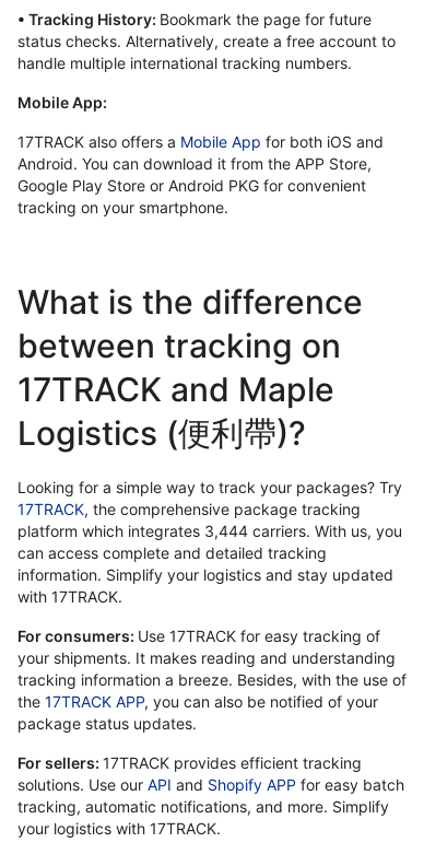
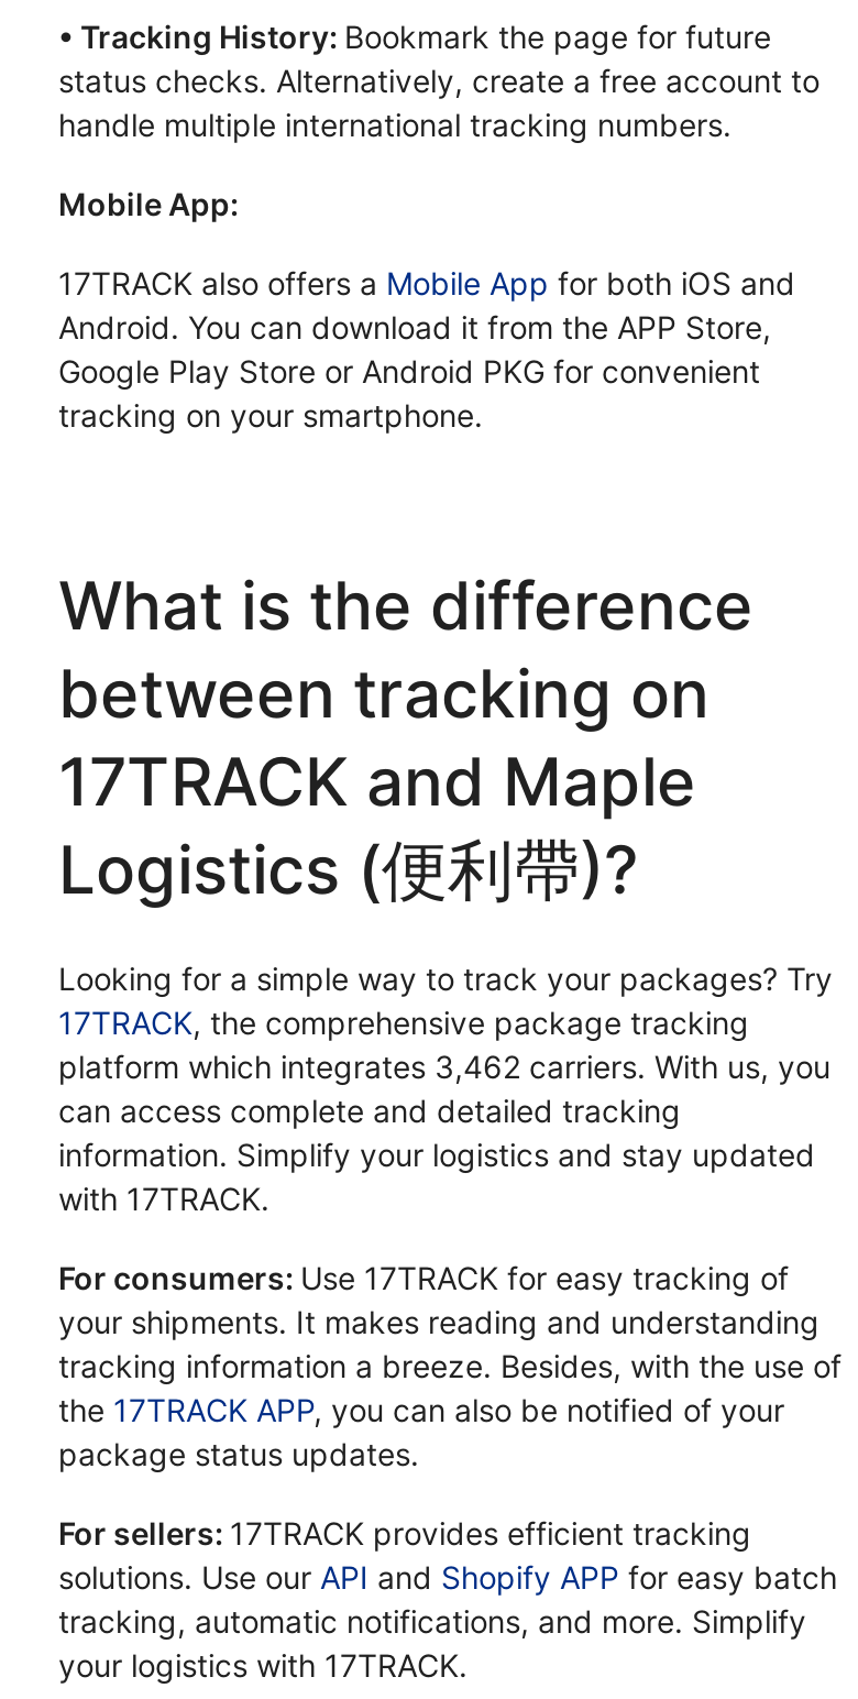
[17,522,402,541] platform which integrates 3,444 carriers. With us, you -> [58,1048,831,1086] platform which integrates 3,462 carriers. With us, you

